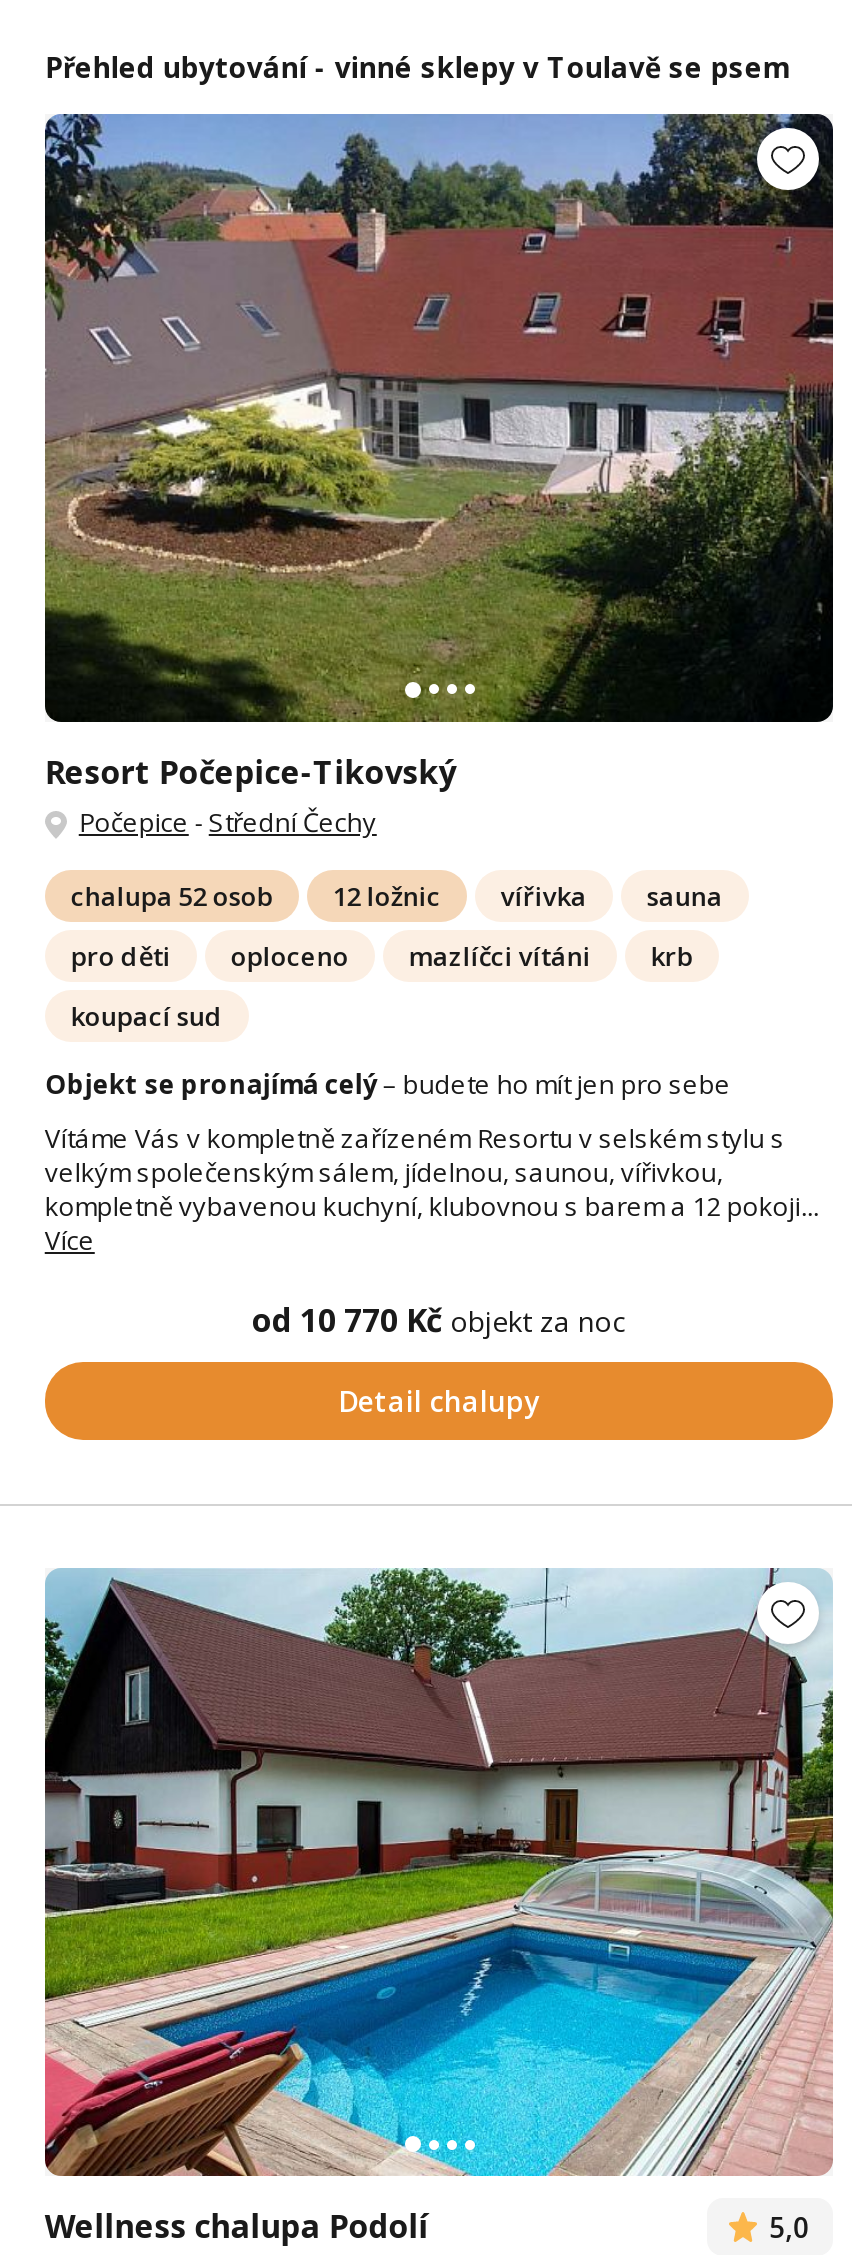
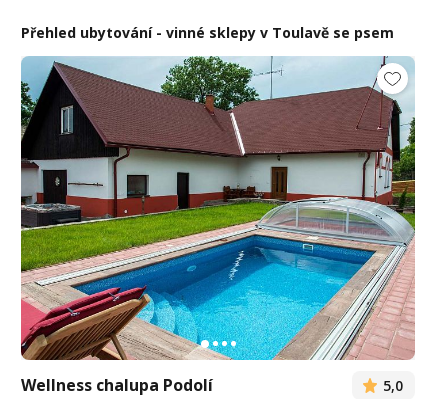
[43,112,835,1421] [image] | Resort Počepice-Tikovský | Počepice - Střední Čechy | chalupa 52 osob | 12 ložnic | vířivka | sauna | pro děti | oploceno | mazlíčci vítáni | krb | koupací sud | Objekt se pronajímá celý– budete ho mít jen pro sebe | Vítáme Vás v kompletně zařízeném Resortu v selském stylu s | velkým společenským sálem, jídelnou, saunou, vířivkou, | kompletně vybavenou kuchyní, klubovnou s barem a 12 pokoji... | Více | od 10 770 Kč objekt za noc | Detail chalupy -> none

